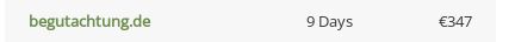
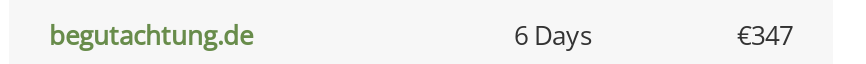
[306,10,352,32] 9 Days -> [514,17,592,53] 6 Days

